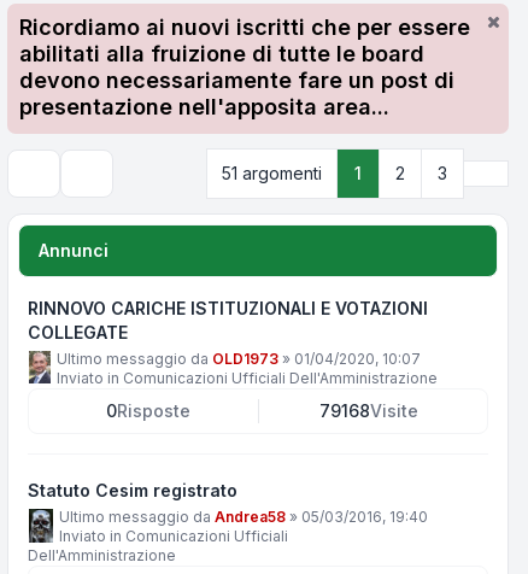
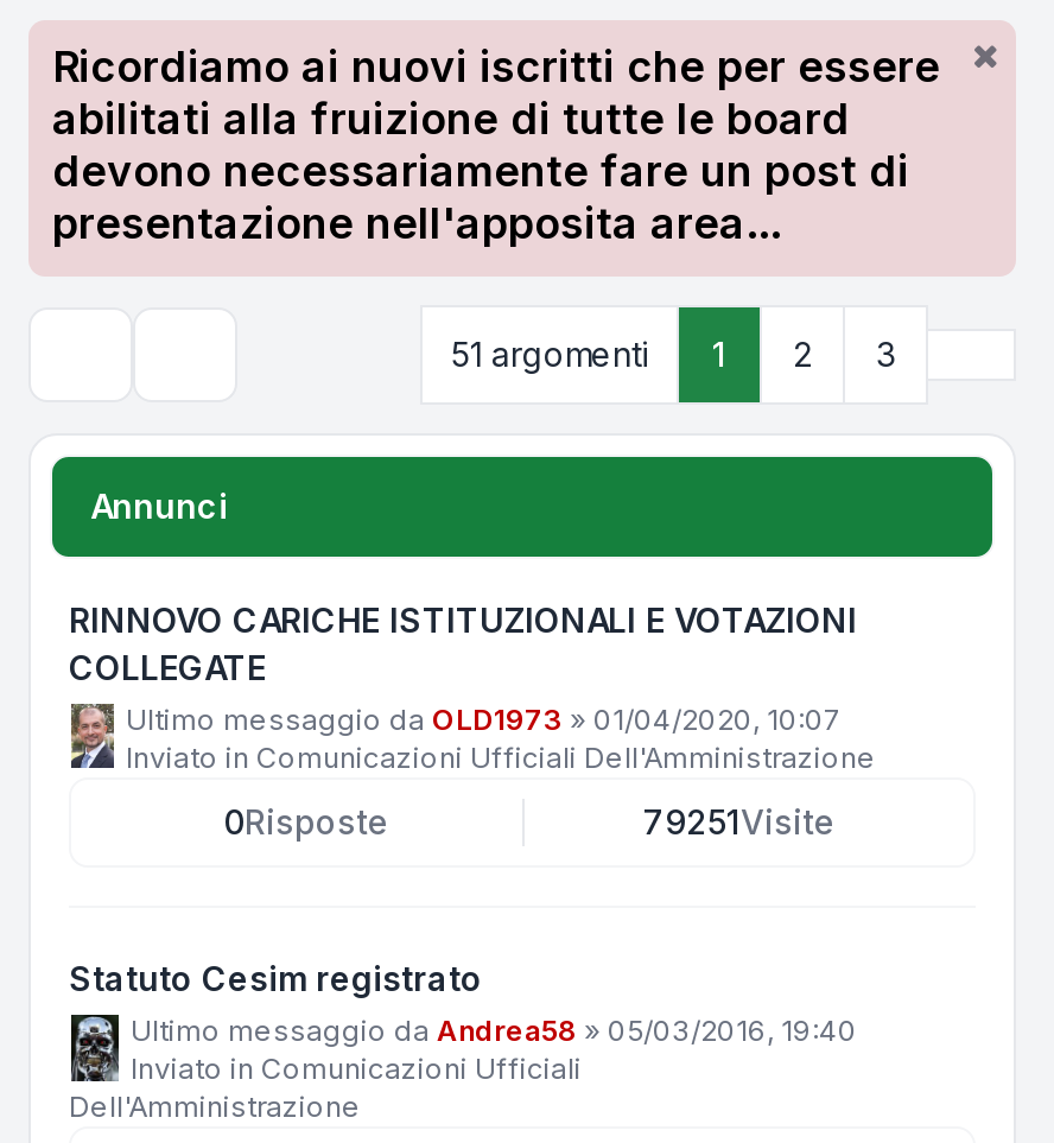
[319,401,418,421] 79168Visite -> [643,802,836,843] 79251Visite

